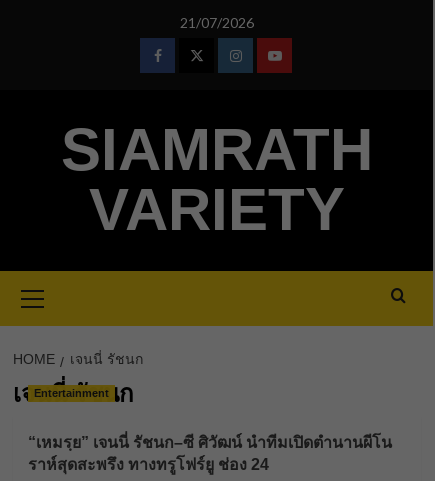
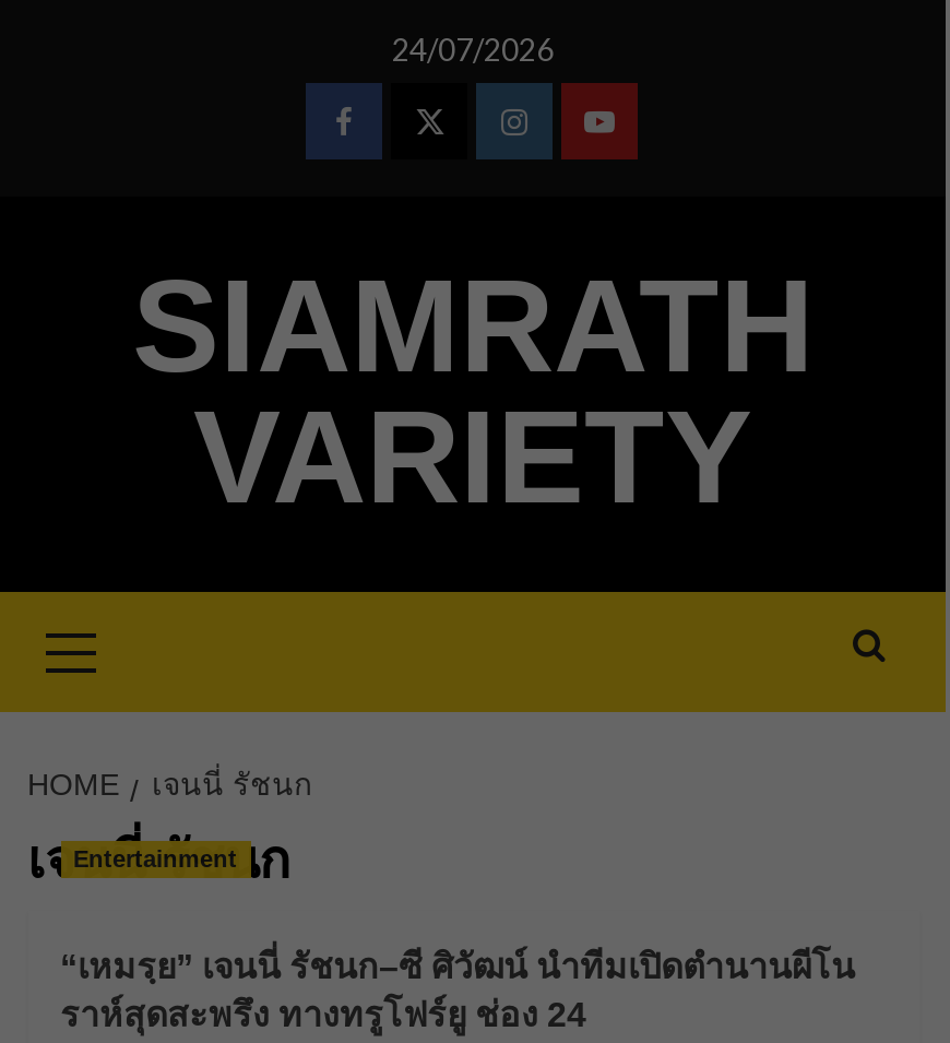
[179,14,253,31] 21/07/2026 -> [392,31,554,68] 24/07/2026

